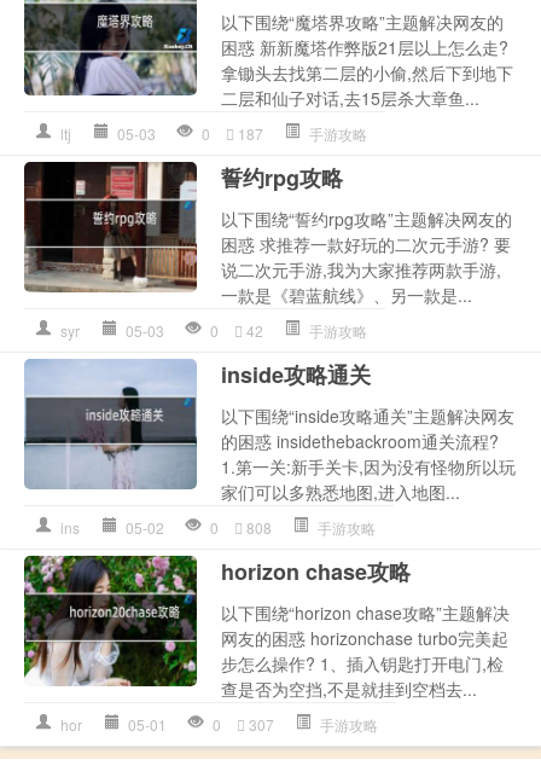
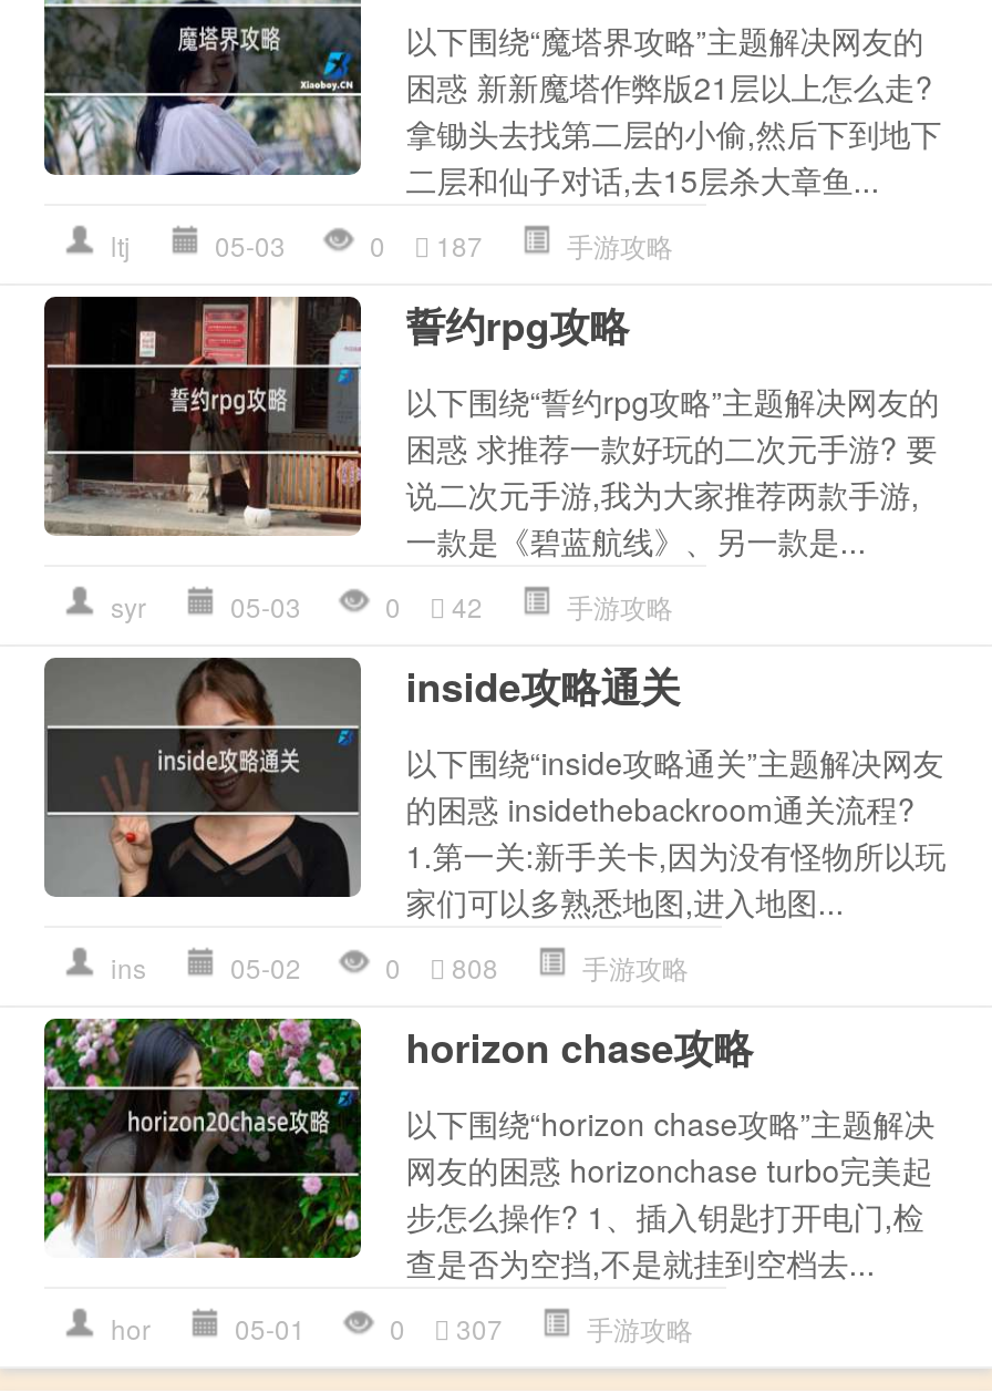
[24,359,197,489] [image] -> [44,656,361,899] [image]

